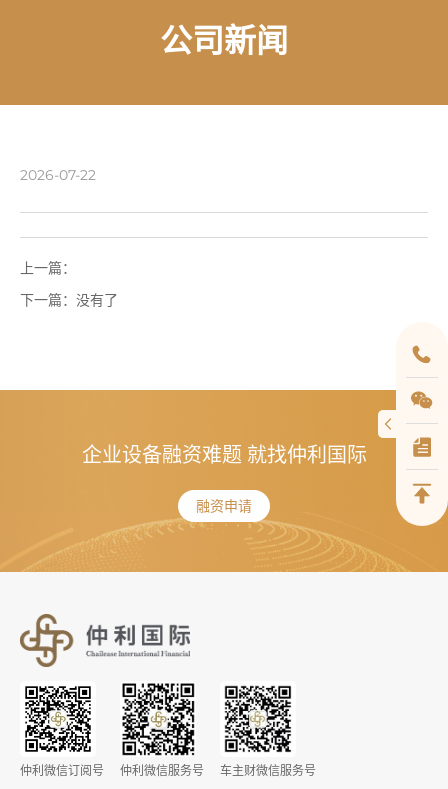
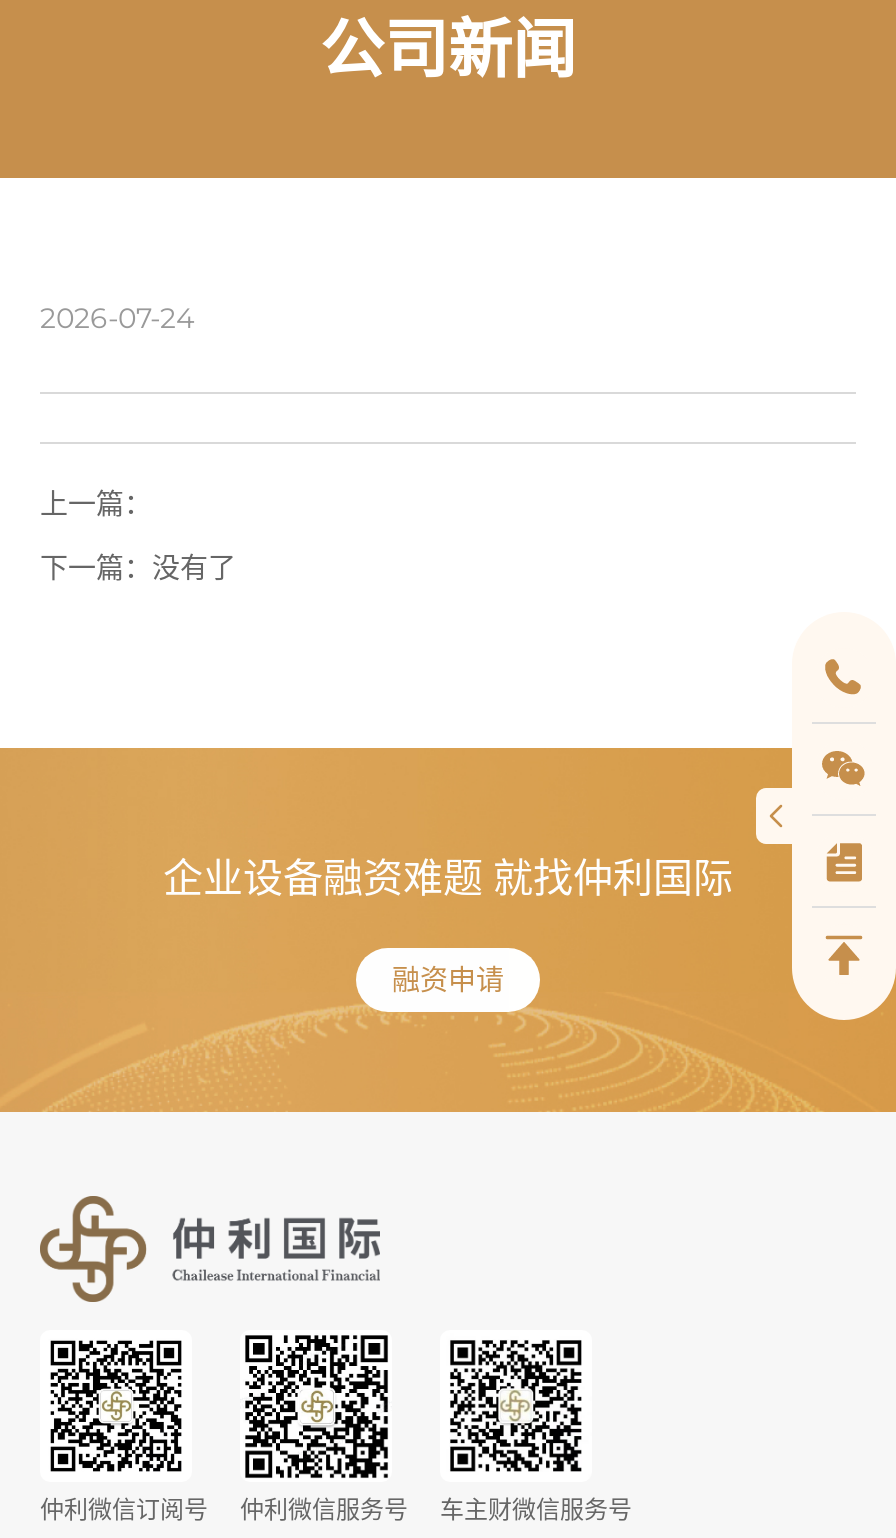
[20,166,96,184] 2026-07-22 -> [40,300,194,336] 2026-07-24

